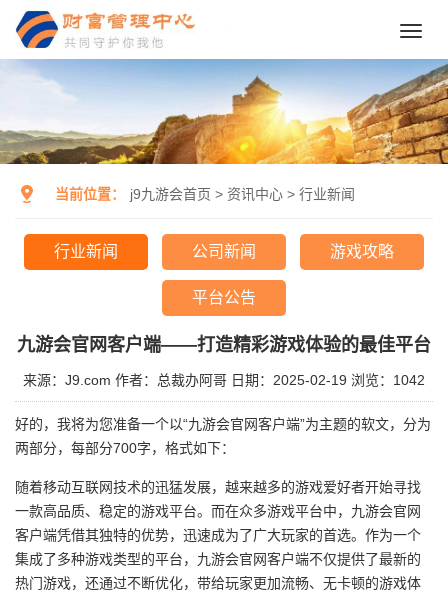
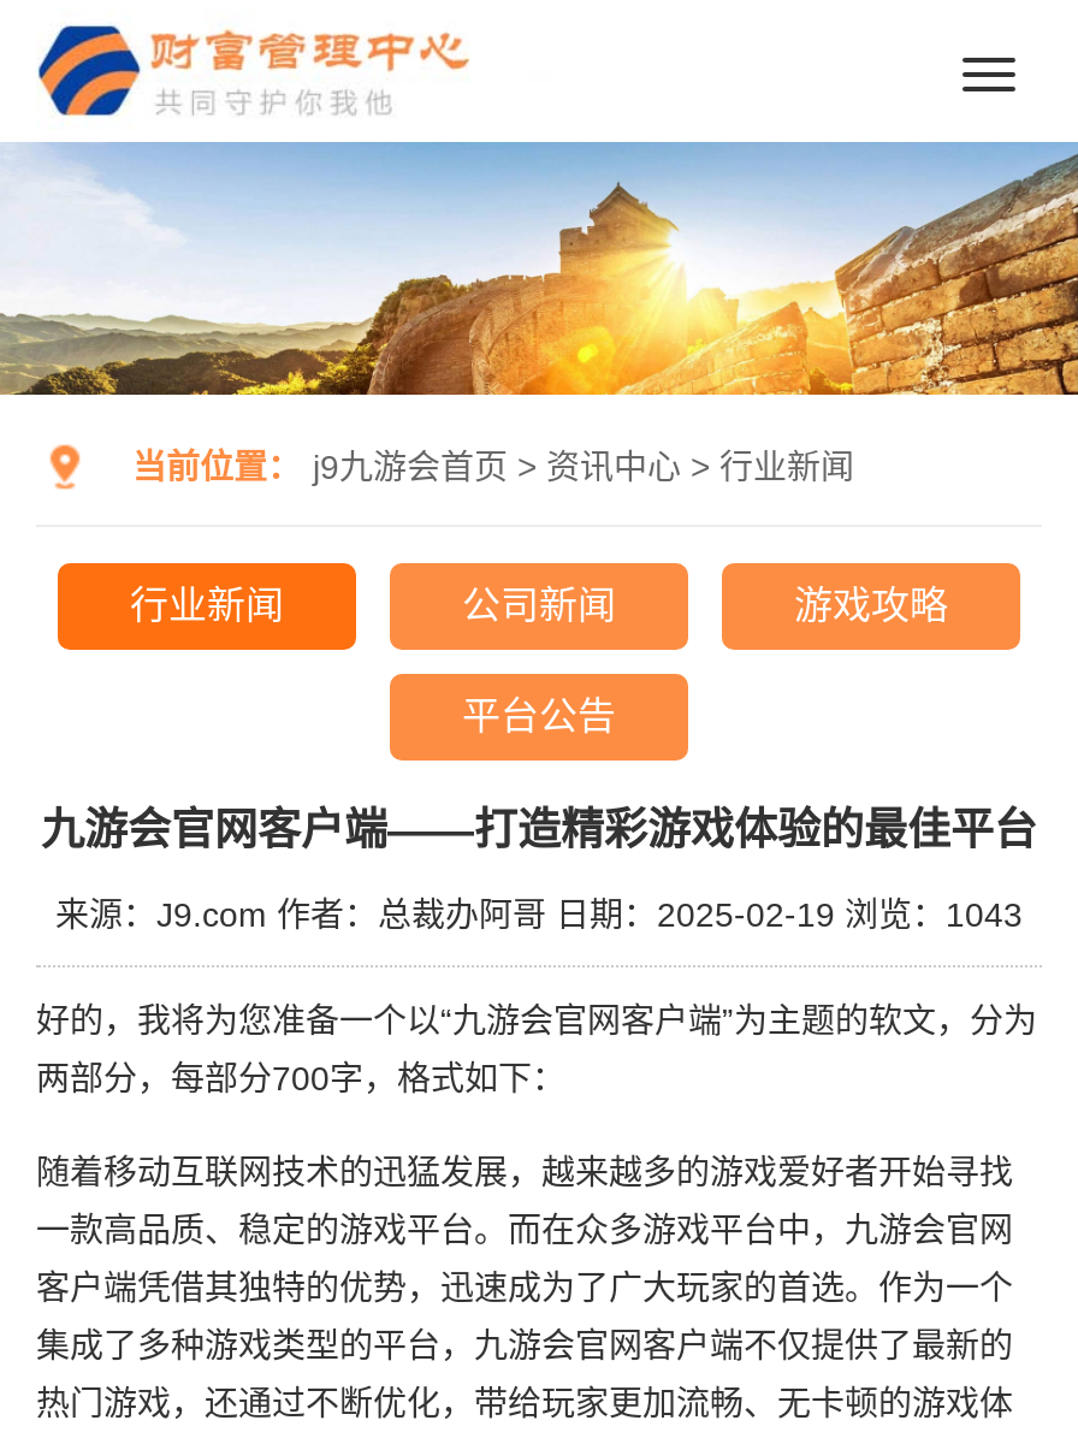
[23,372,425,388] 来源：J9.com 作者：总裁办阿哥 日期：2025-02-19浏览：1042 -> [55,895,1023,934] 来源：J9.com 作者：总裁办阿哥 日期：2025-02-19浏览：1043

